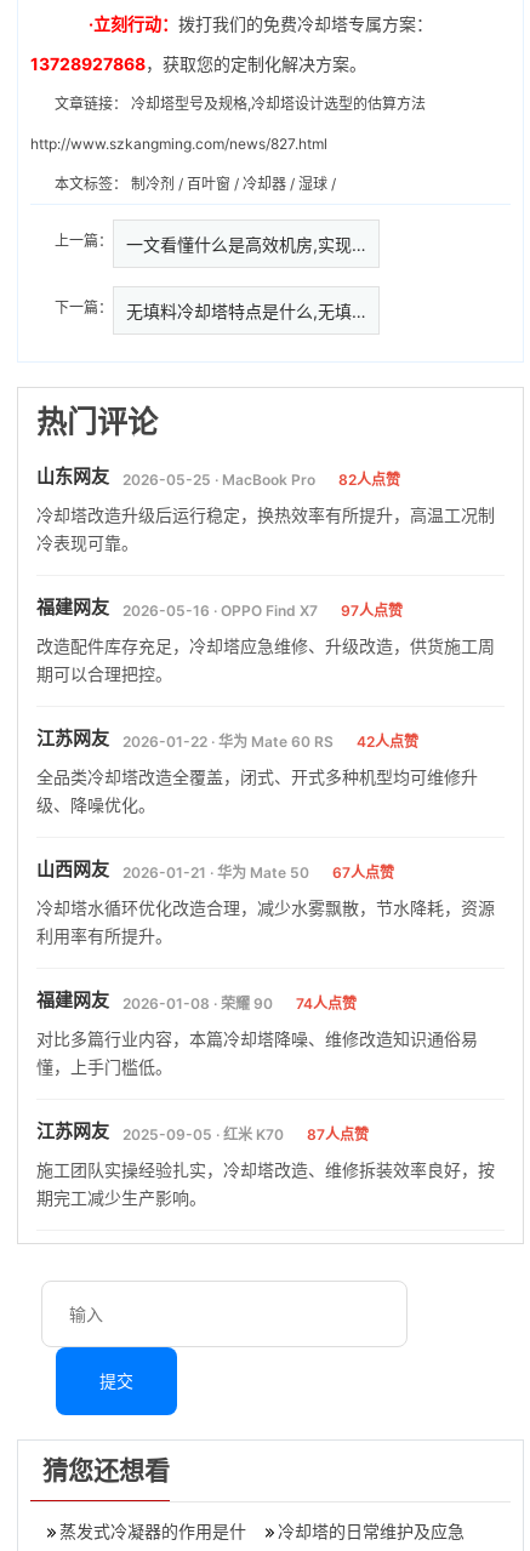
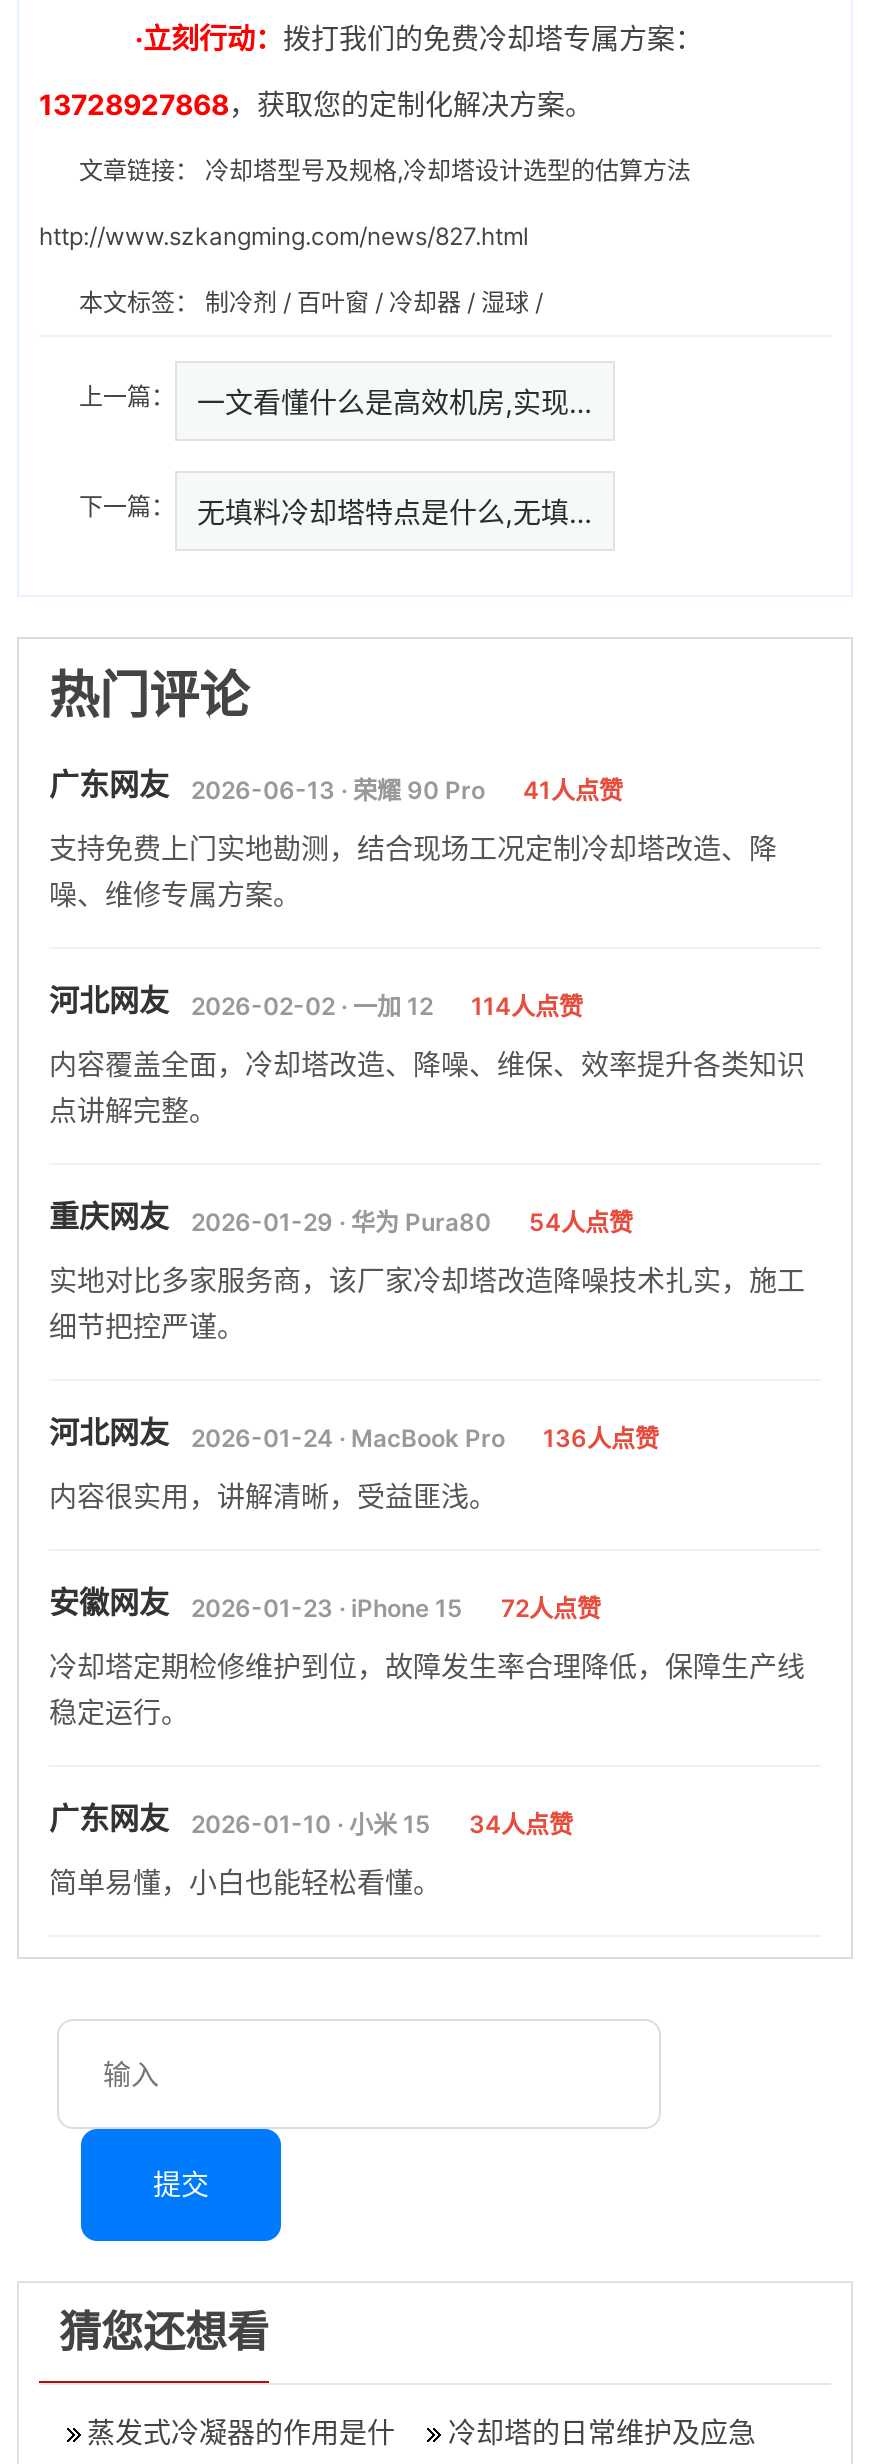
[36,464,400,489] 山东网友 | 2026-05-25 · MacBook Pro | 82人点赞 -> [49,765,623,805] 广东网友 | 2026-06-13 · 荣耀 90 Pro | 41人点赞
[36,504,495,553] 冷却塔改造升级后运行稳定，换热效率有所提升，高温工况制 | 冷表现可靠。 -> [49,831,777,911] 支持免费上门实地勘测，结合现场工况定制冷却塔改造、降 | 噪、维修专属方案。
[36,595,403,620] 福建网友 | 2026-05-16 · OPPO Find X7 | 97人点赞 -> [49,981,583,1021] 河北网友 | 2026-02-02 · 一加 12 | 114人点赞
[36,635,495,684] 改造配件库存充足，冷却塔应急维修、升级改造，供货施工周 | 期可以合理把控。 -> [49,1047,805,1127] 内容覆盖全面，冷却塔改造、降噪、维保、效率提升各类知识 | 点讲解完整。
[36,726,418,751] 江苏网友 | 2026-01-22 · 华为 Mate 60 RS | 42人点赞 -> [49,1197,633,1237] 重庆网友 | 2026-01-29 · 华为 Pura80 | 54人点赞
[36,766,478,815] 全品类冷却塔改造全覆盖，闭式、开式多种机型均可维修升 | 级、降噪优化。 -> [49,1263,805,1343] 实地对比多家服务商，该厂家冷却塔改造降噪技术扎实，施工 | 细节把控严谨。
[36,857,394,882] 山西网友 | 2026-01-21 · 华为 Mate 50 | 67人点赞 -> [49,1413,659,1453] 河北网友 | 2026-01-24 · MacBook Pro | 136人点赞
[36,897,495,946] 冷却塔水循环优化改造合理，减少水雾飘散，节水降耗，资源 | 利用率有所提升。 -> [49,1479,497,1513] 内容很实用，讲解清晰，受益匪浅。
[36,988,357,1013] 福建网友 | 2026-01-08 · 荣耀 90 | 74人点赞 -> [49,1583,601,1623] 安徽网友 | 2026-01-23 · iPhone 15 | 72人点赞
[36,1028,478,1077] 对比多篇行业内容，本篇冷却塔降噪、维修改造知识通俗易 | 懂，上手门槛低。 -> [49,1649,805,1729] 冷却塔定期检修维护到位，故障发生率合理降低，保障生产线 | 稳定运行。
[36,1119,369,1144] 江苏网友 | 2025-09-05 · 红米 K70 | 87人点赞 -> [49,1799,573,1839] 广东网友 | 2026-01-10 · 小米 15 | 34人点赞
[36,1159,495,1208] 施工团队实操经验扎实，冷却塔改造、维修拆装效率良好，按 | 期完工减少生产影响。 -> [49,1865,441,1899] 简单易懂，小白也能轻松看懂。

